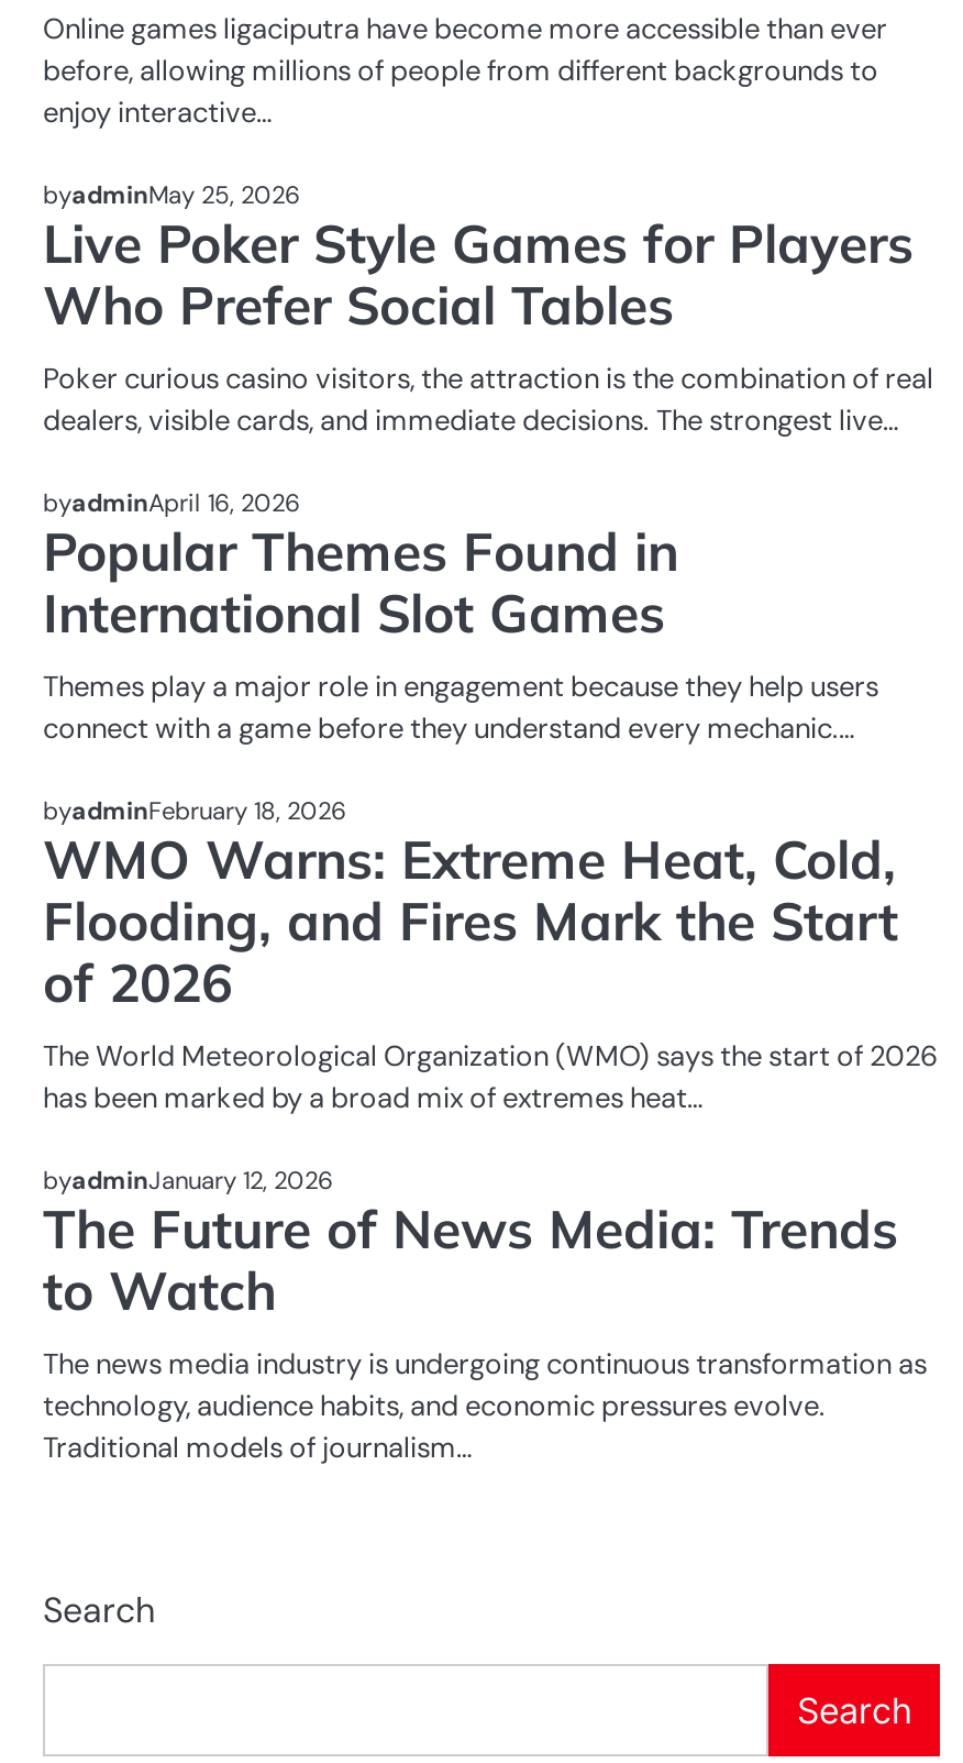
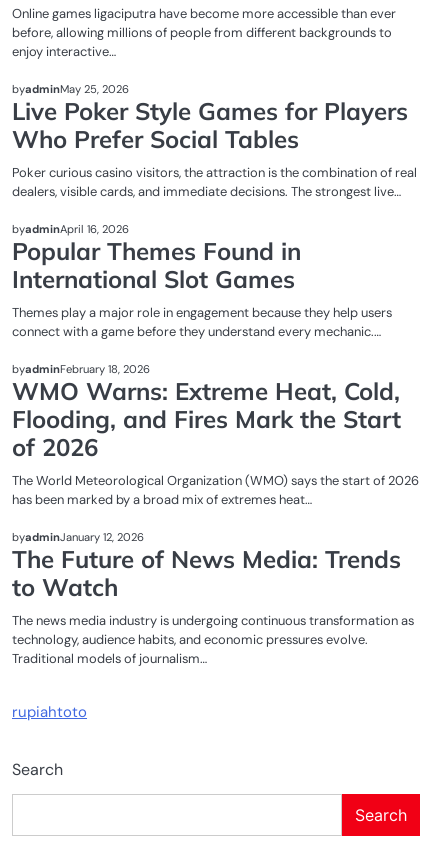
none -> [12,702,87,722] rupiahtoto

